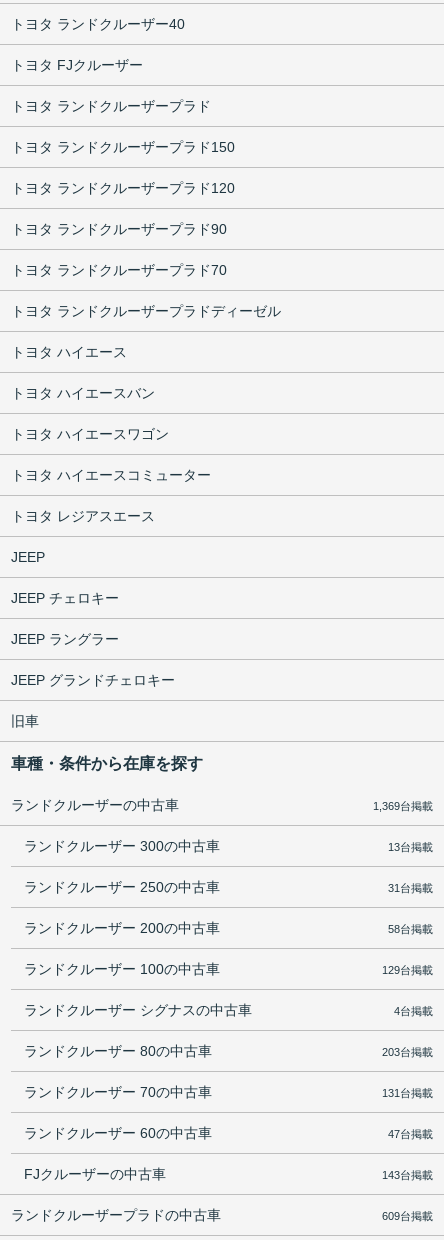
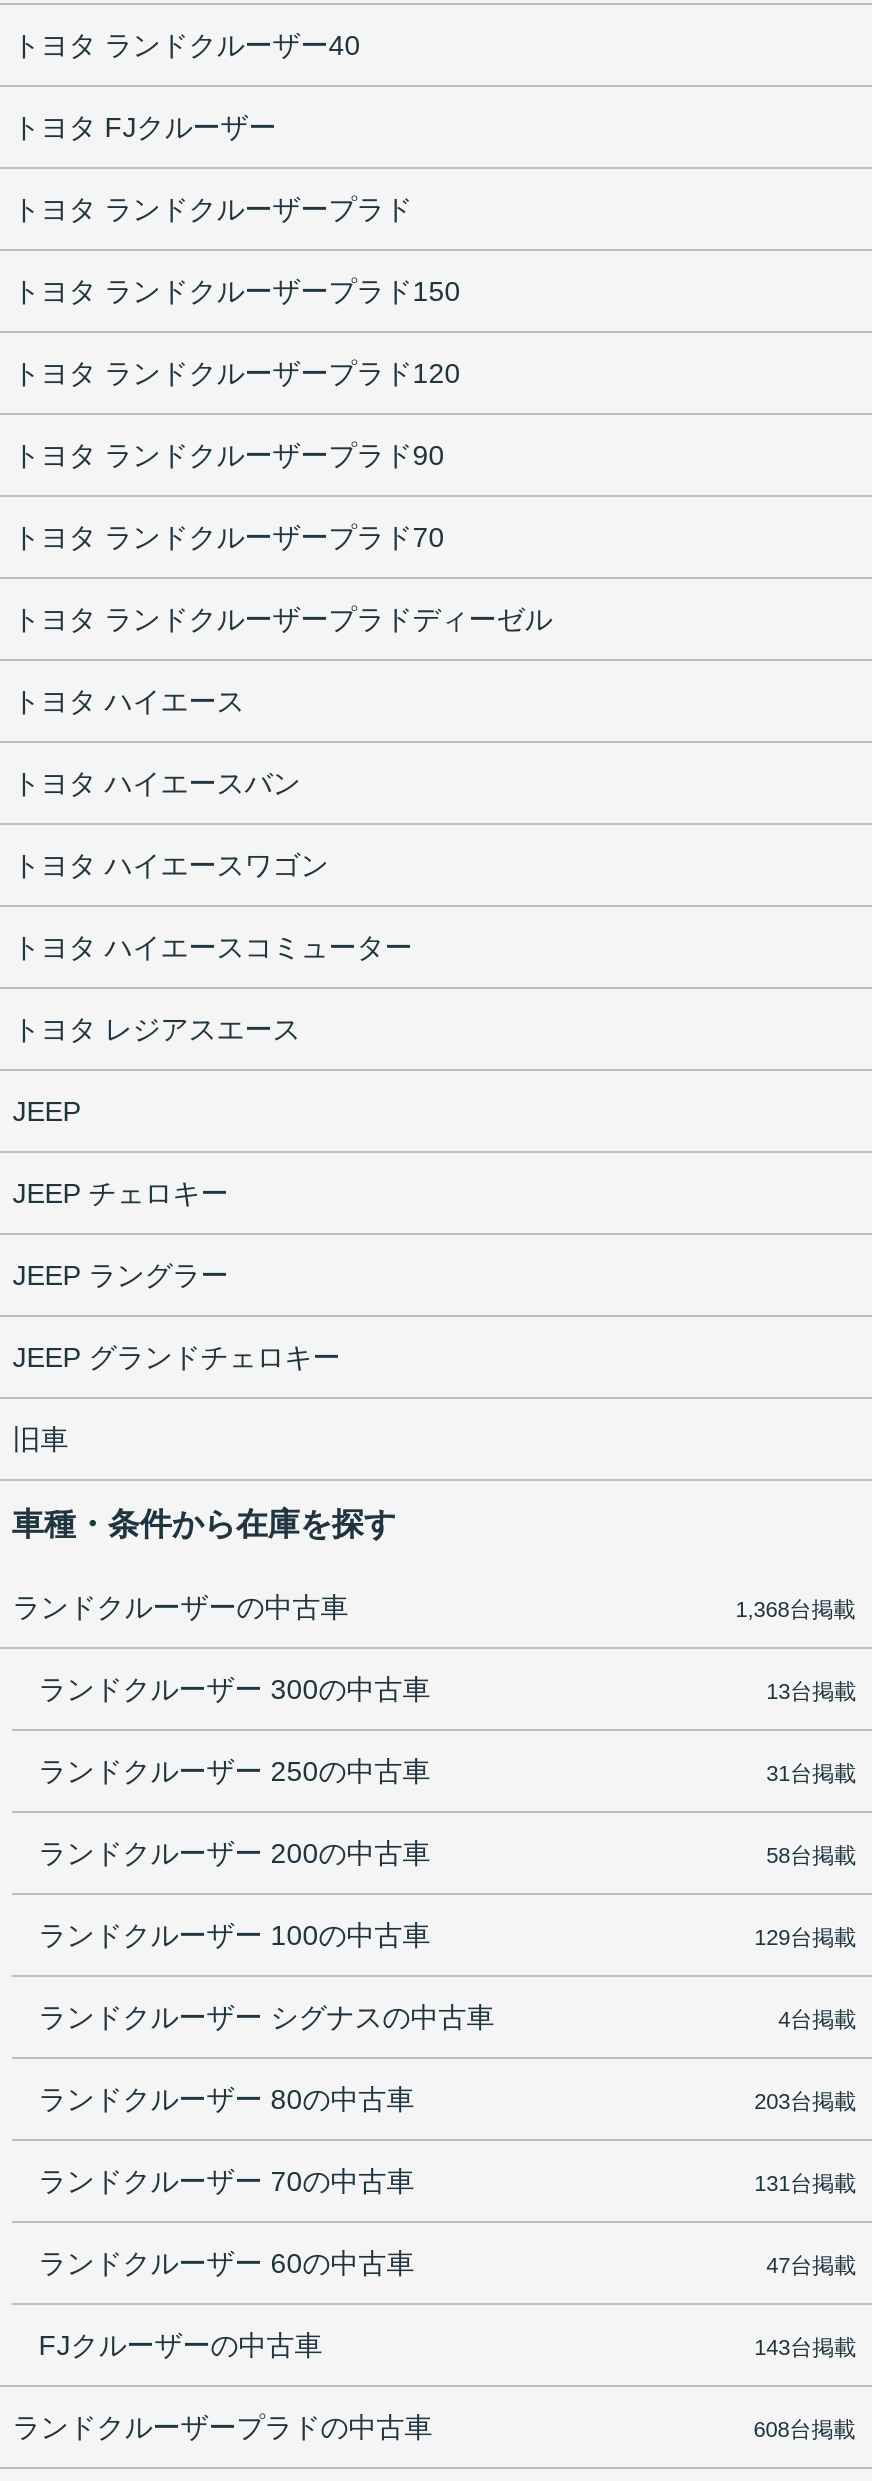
[373,800,433,812] 1,369台掲載 -> [736,1597,856,1621] 1,368台掲載
[382,1210,433,1222] 609台掲載 -> [754,2417,856,2441] 608台掲載

